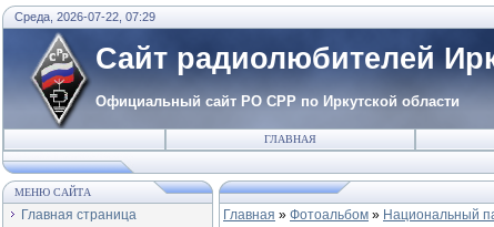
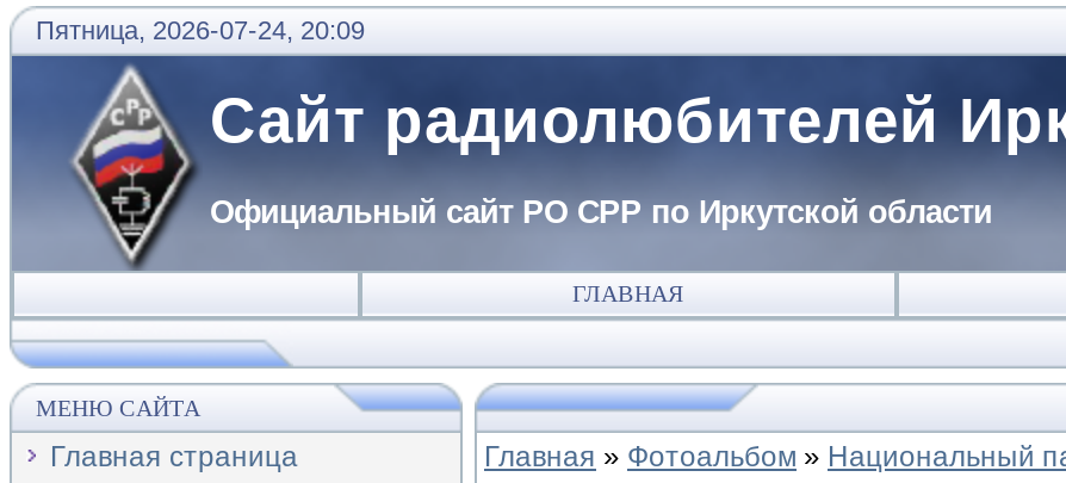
[14,10,155,23] Среда, 2026-07-22, 07:29 -> [36,16,365,44] Пятница, 2026-07-24, 20:09

